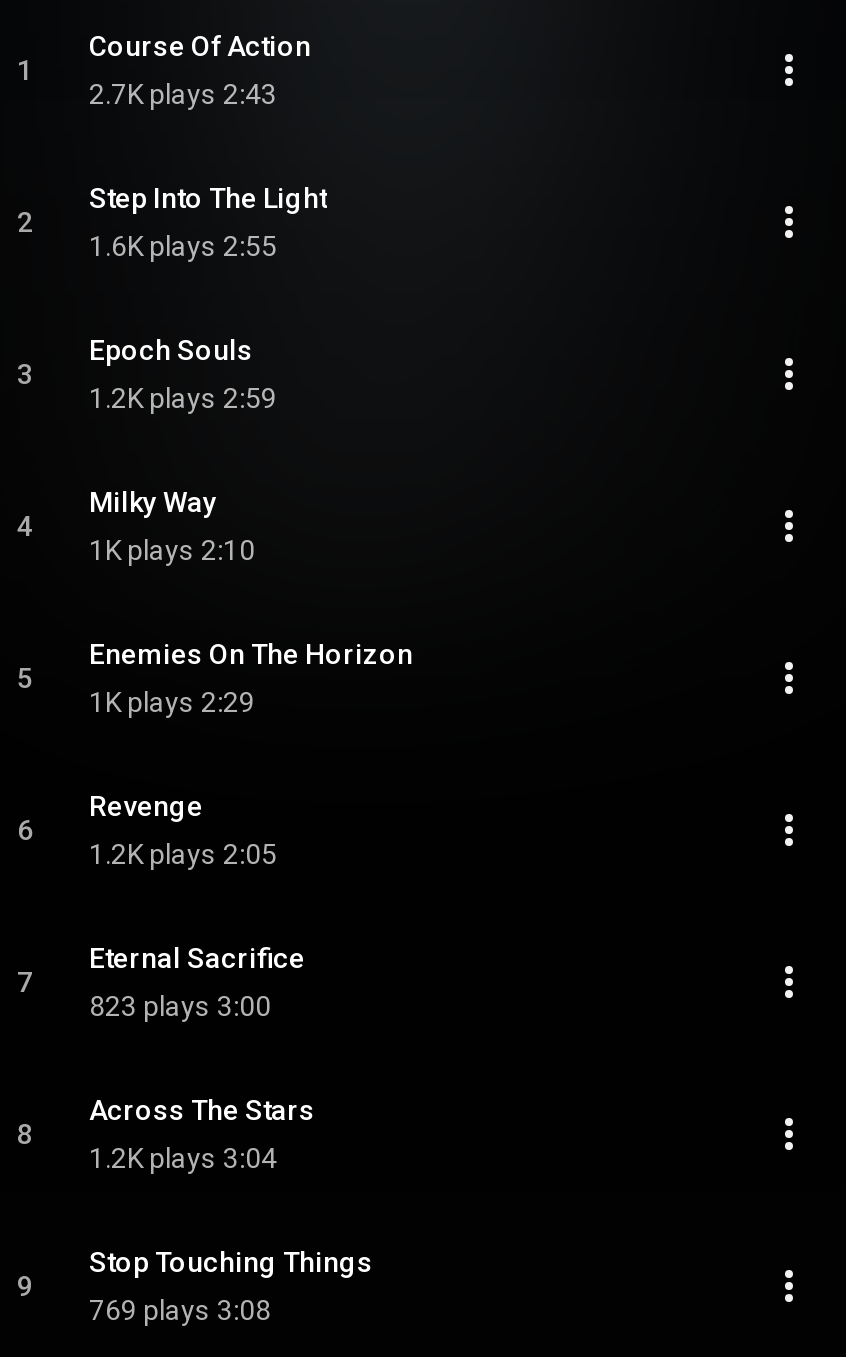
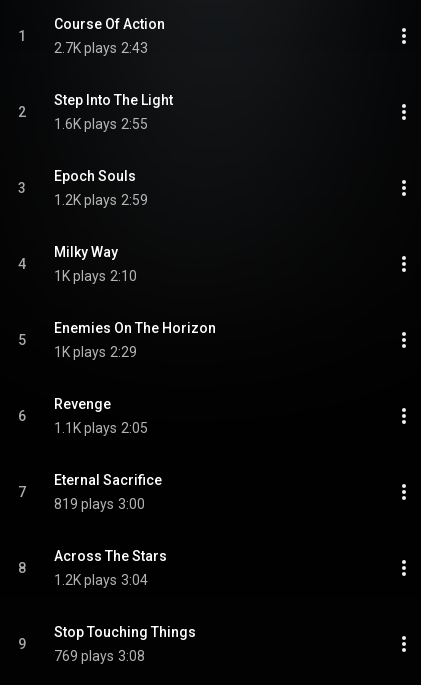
[89,838,277,870] 1.2K plays 2:05 -> [54,420,148,436] 1.1K plays 2:05
[89,990,271,1022] 823 plays 3:00 -> [54,496,145,512] 819 plays 3:00

